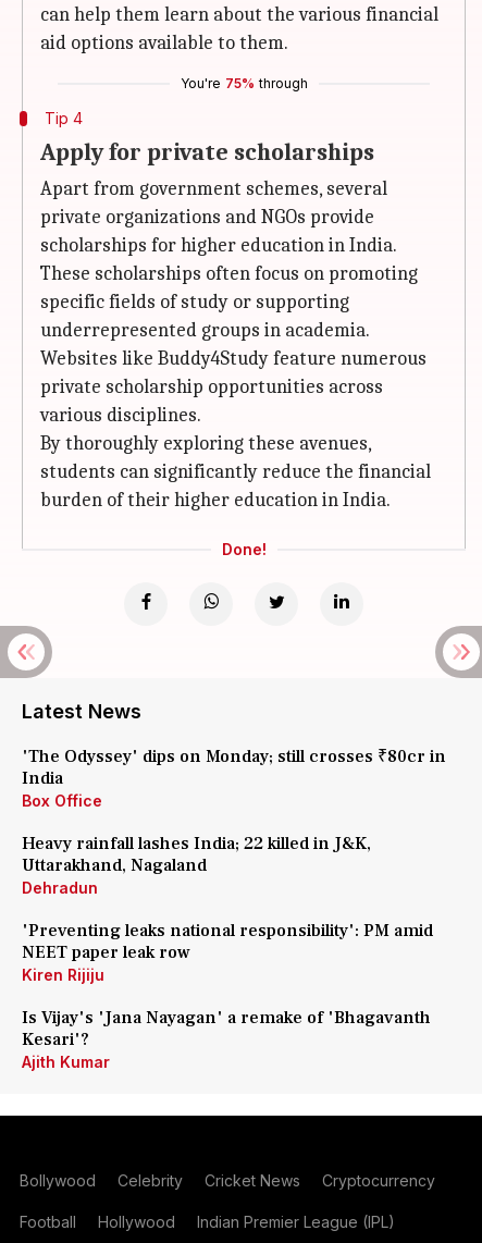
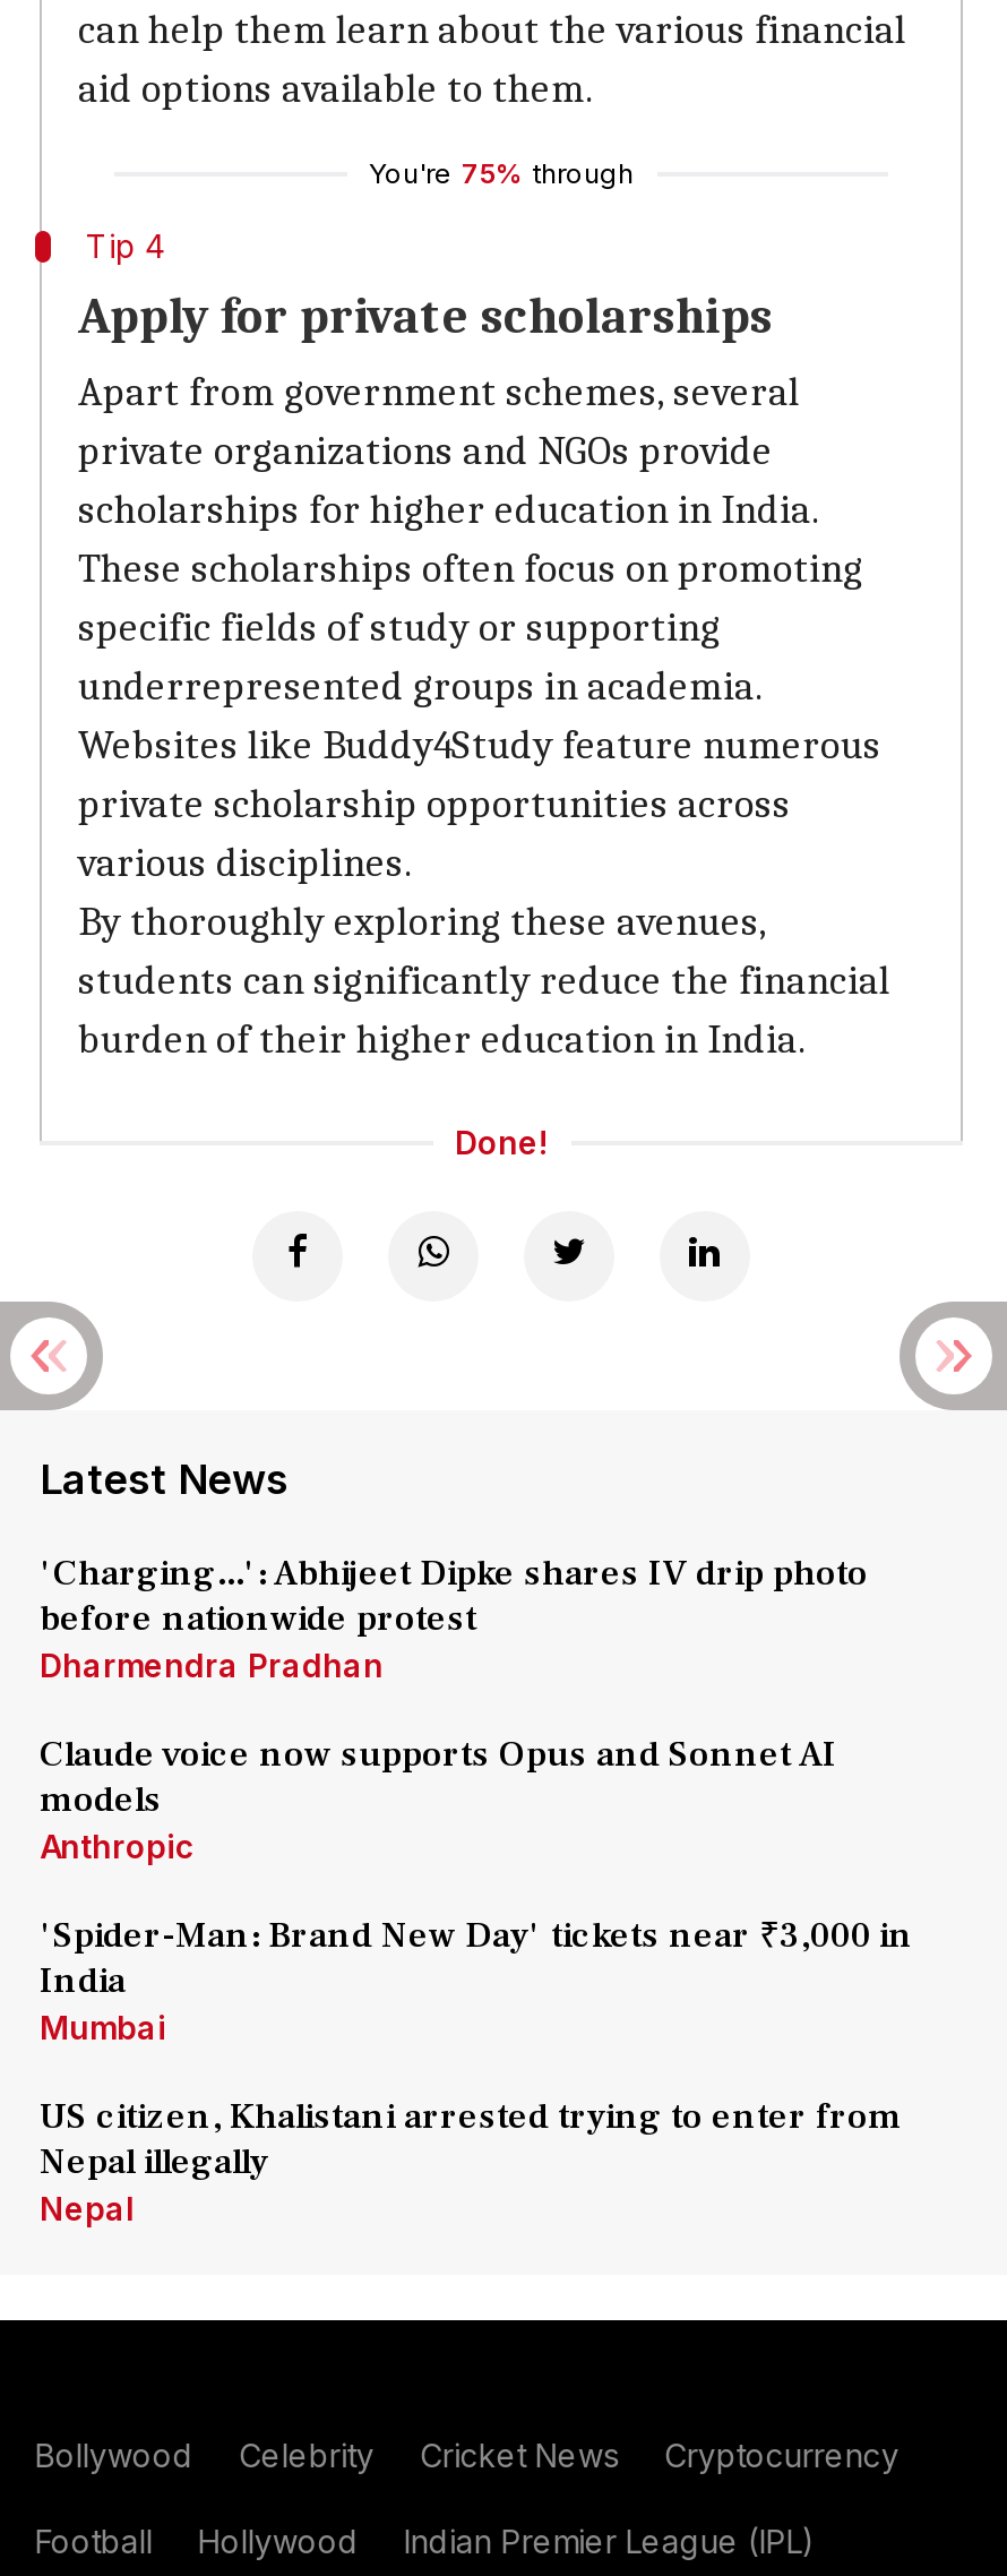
[22,746,446,767] 'The Odyssey' dips on Monday; still crosses ₹80cr in -> [40,1551,913,1958] 'Charging...': Abhijeet Dipke shares IV drip photo | before nationwide protest | Dharmendra Pradhan | Claude voice now supports Opus and Sonnet AI | models | Anthropic | 'Spider-Man: Brand New Day' tickets near ₹3,000 in
moved [22,767,63,789] -> [40,1958,126,2003]: India
[22,791,433,1071] Box Office | Heavy rainfall lashes India; 22 killed in J&K, | Uttarakhand, Nagaland | Dehradun | 'Preventing leaks national responsibility': PM amid | NEET paper leak row | Kiren Rijiju | Is Vijay's 'Jana Nayagan' a remake of 'Bhagavanth | Kesari'? | Ajith Kumar -> [40,2008,902,2227] Mumbai | US citizen, Khalistani arrested trying to enter from | Nepal illegally | Nepal

